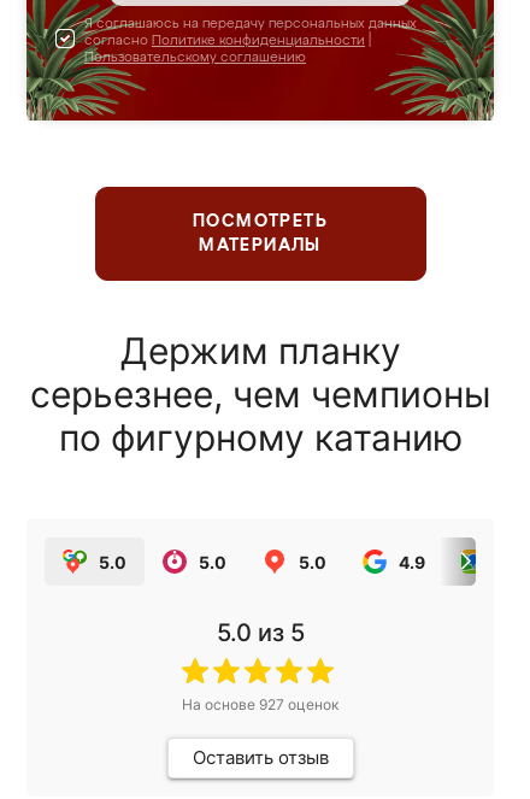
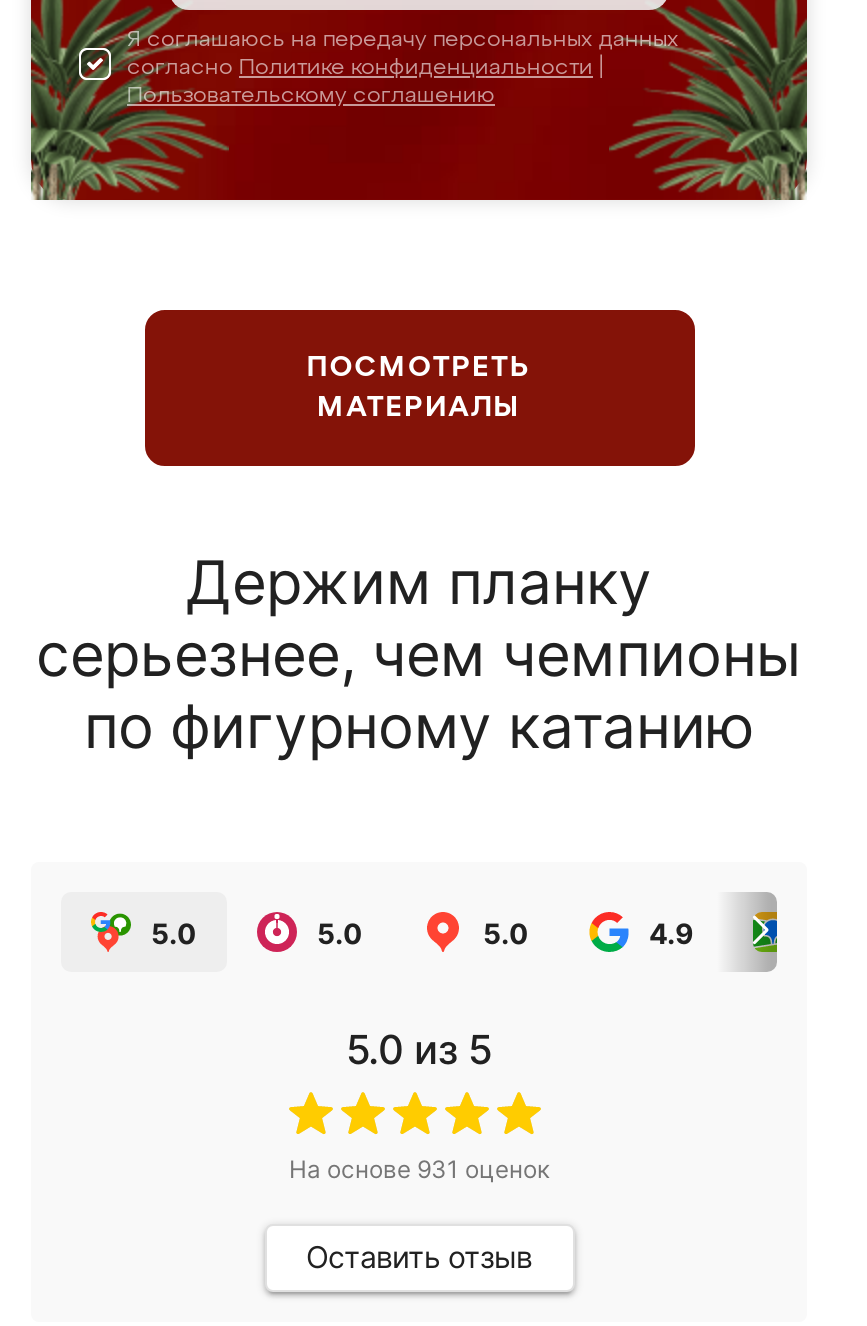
[182,695,338,713] На основе 927 оценок -> [289,1154,549,1184] На основе 931 оценок

